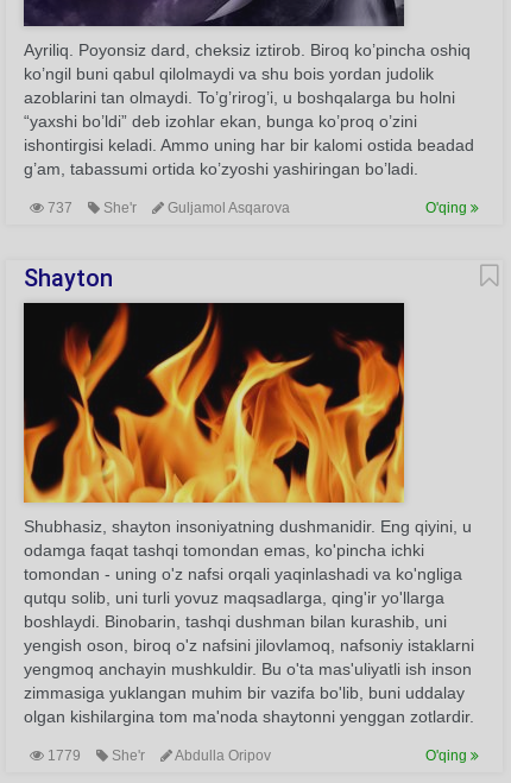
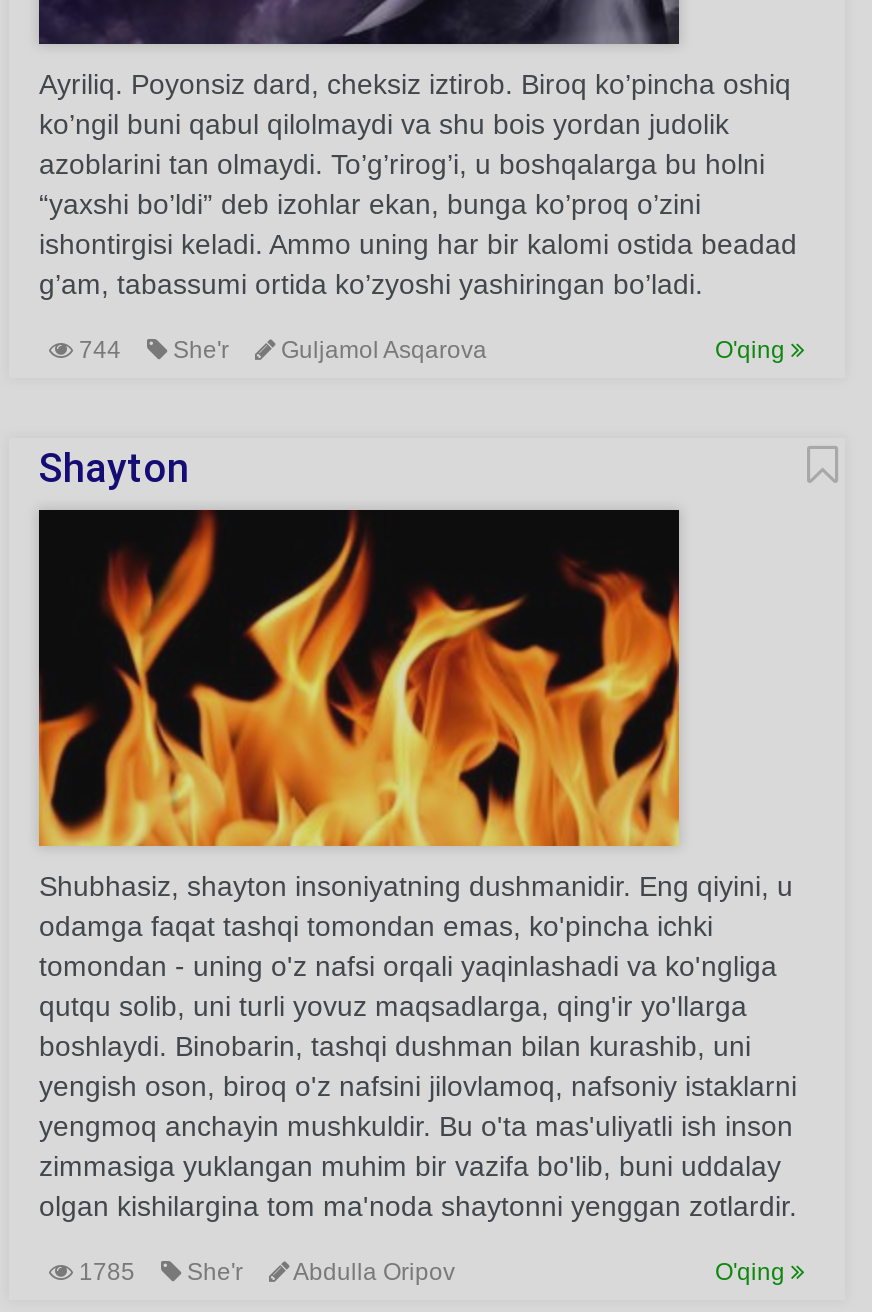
[44,200,290,216] 737 She'r Guljamol Asqarova -> [73,336,487,364] 744 She'r Guljamol Asqarova
[44,747,271,764] 1779 She'r Abdulla Oripov -> [73,1258,455,1286] 1785 She'r Abdulla Oripov

